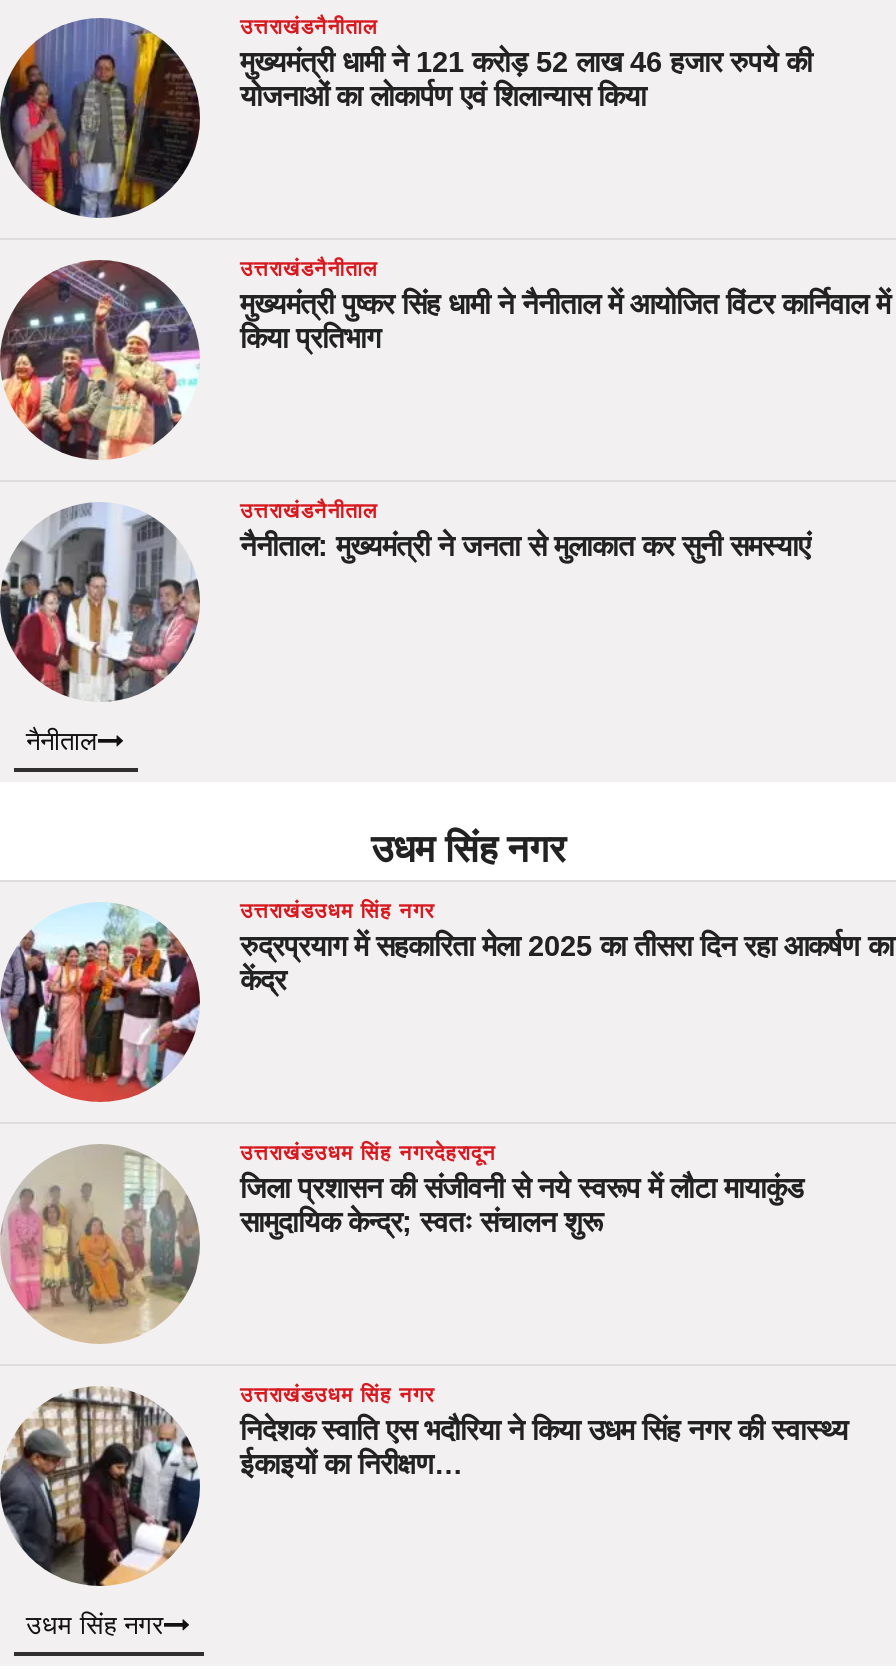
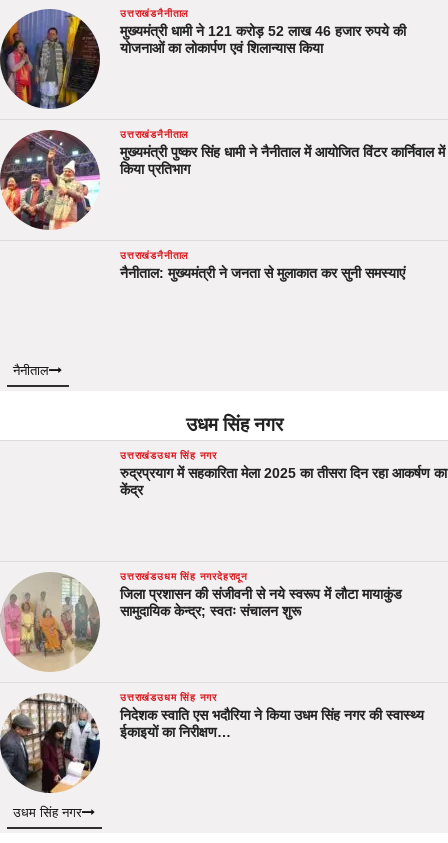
[6,501,202,703] [image] -> none
[6,903,202,1105] [image] -> none

